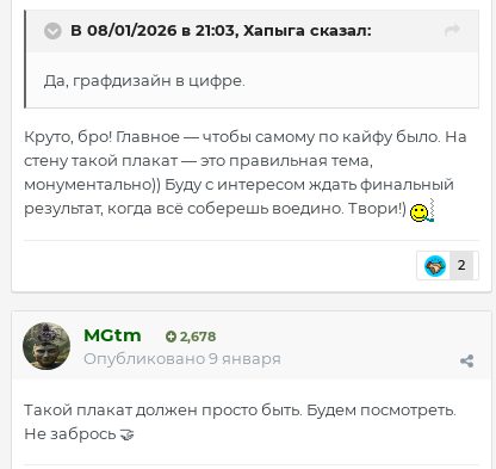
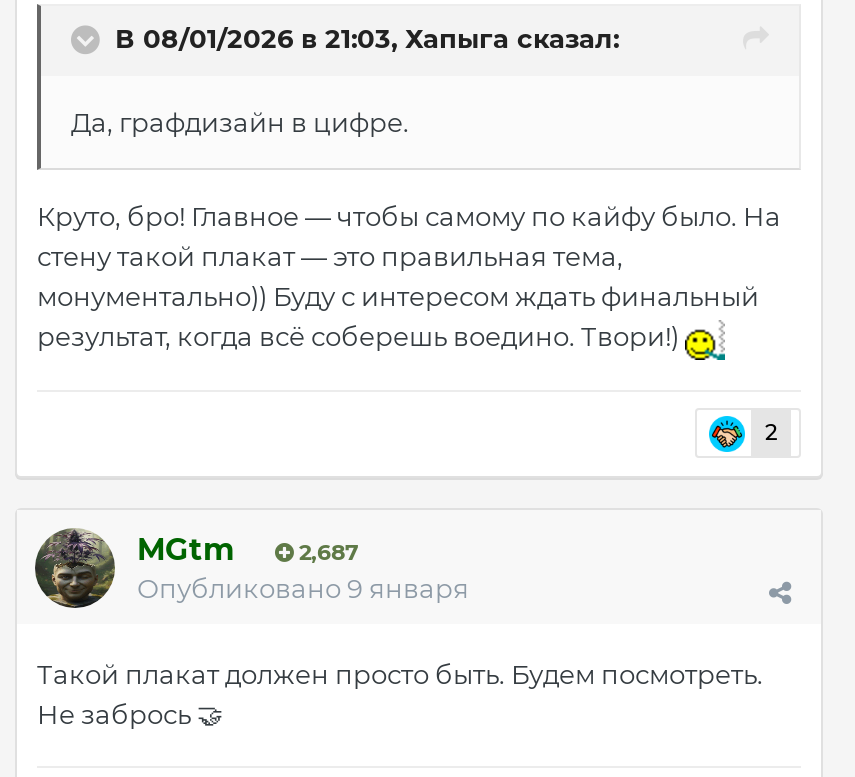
[176,328,216,345] 2,678 -> [293,538,359,566] 2,687

